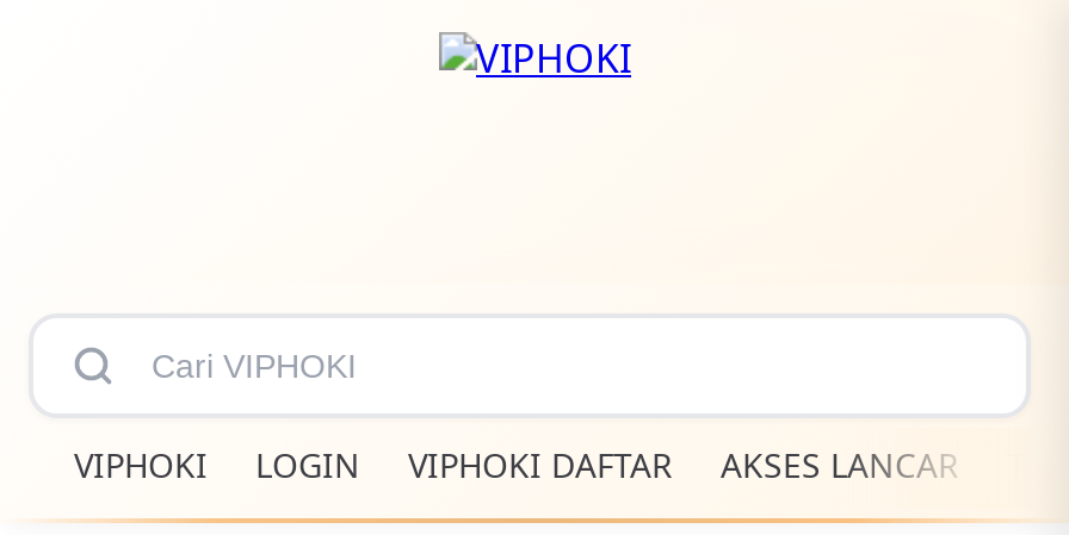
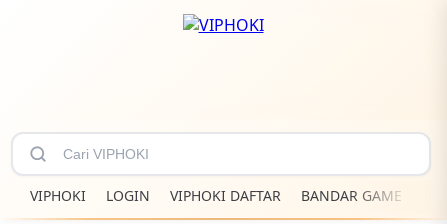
[721,441,959,486] AKSES LANCAR -> [301,186,402,205] BANDAR GAME

